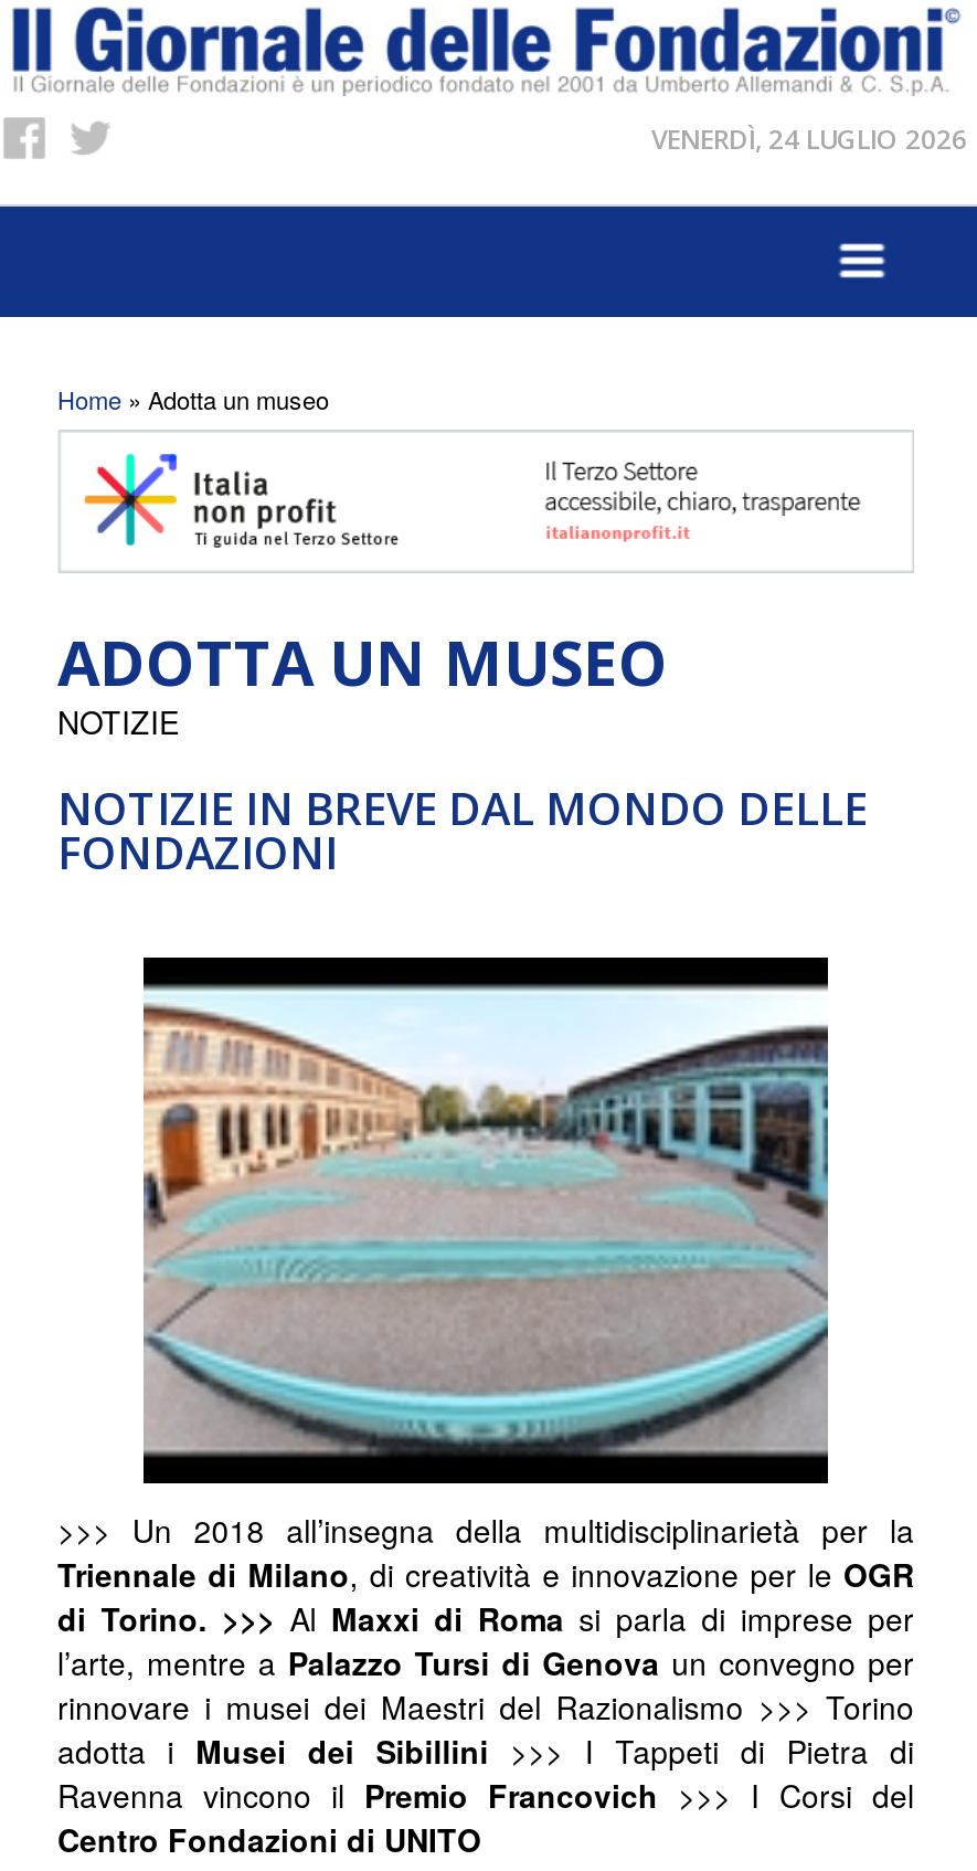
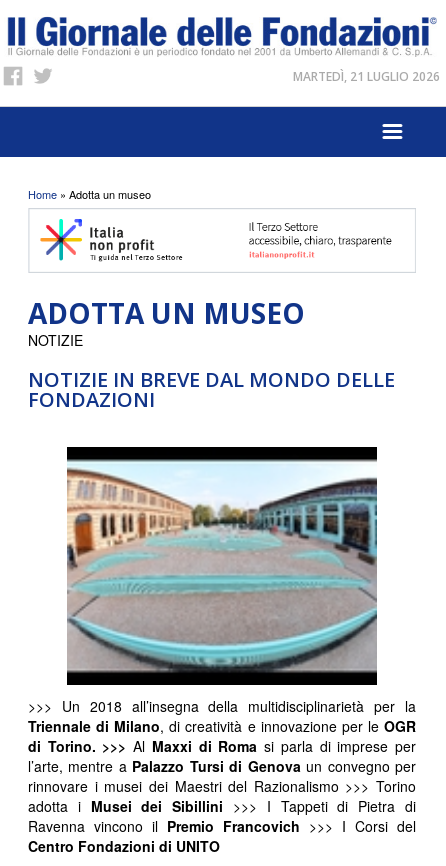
[651,120,967,158] VENERDÌ, 24 LUGLIO 2026 -> [293,68,440,85] MARTEDÌ, 21 LUGLIO 2026

